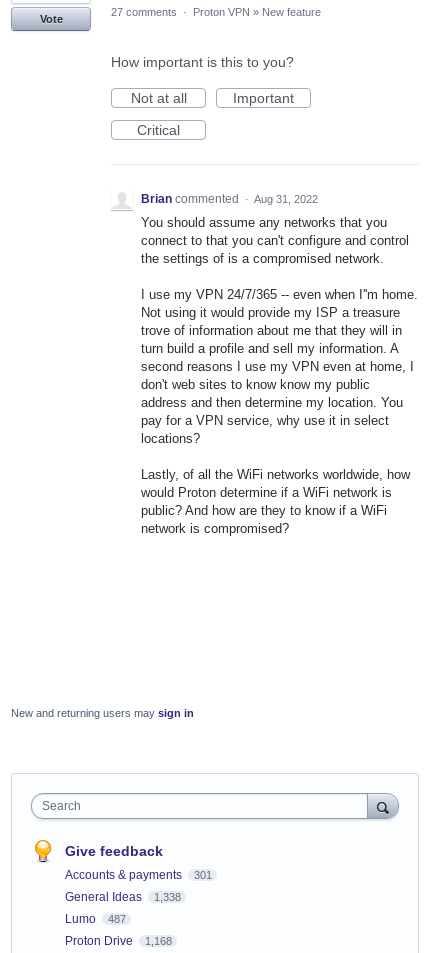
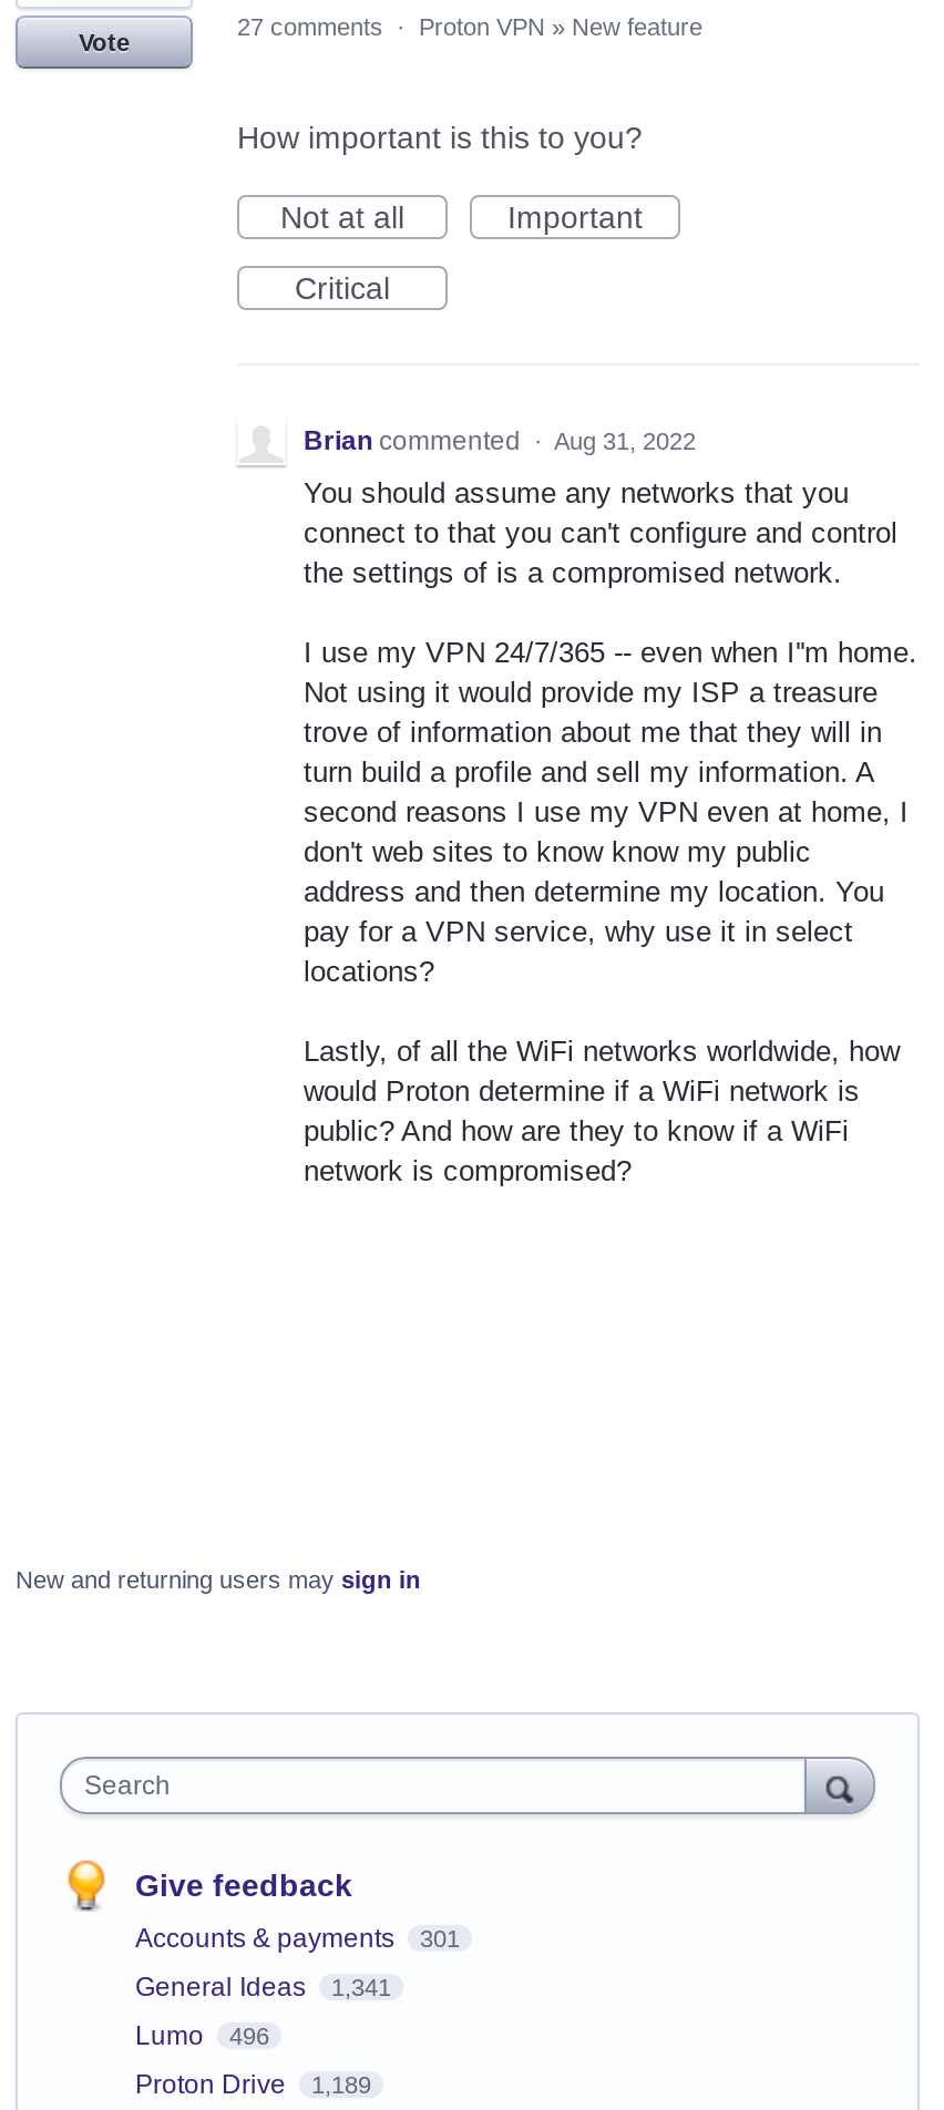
[65,890,180,904] General Ideas 1,338 -> [135,1972,391,2003] General Ideas 1,341
[65,912,125,926] Lumo 487 -> [135,2020,269,2051] Lumo 496
[65,934,171,948] Proton Drive 1,168 -> [135,2069,371,2100] Proton Drive 1,189

